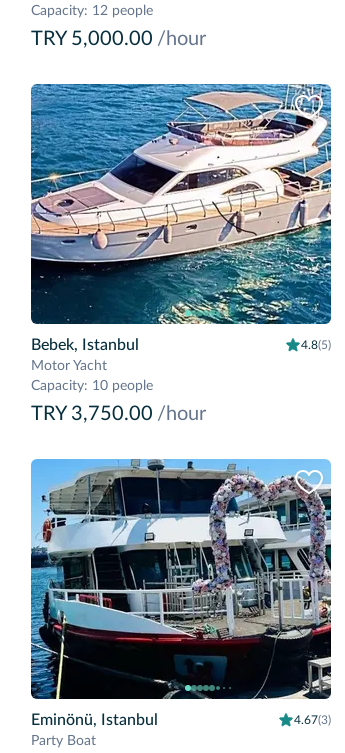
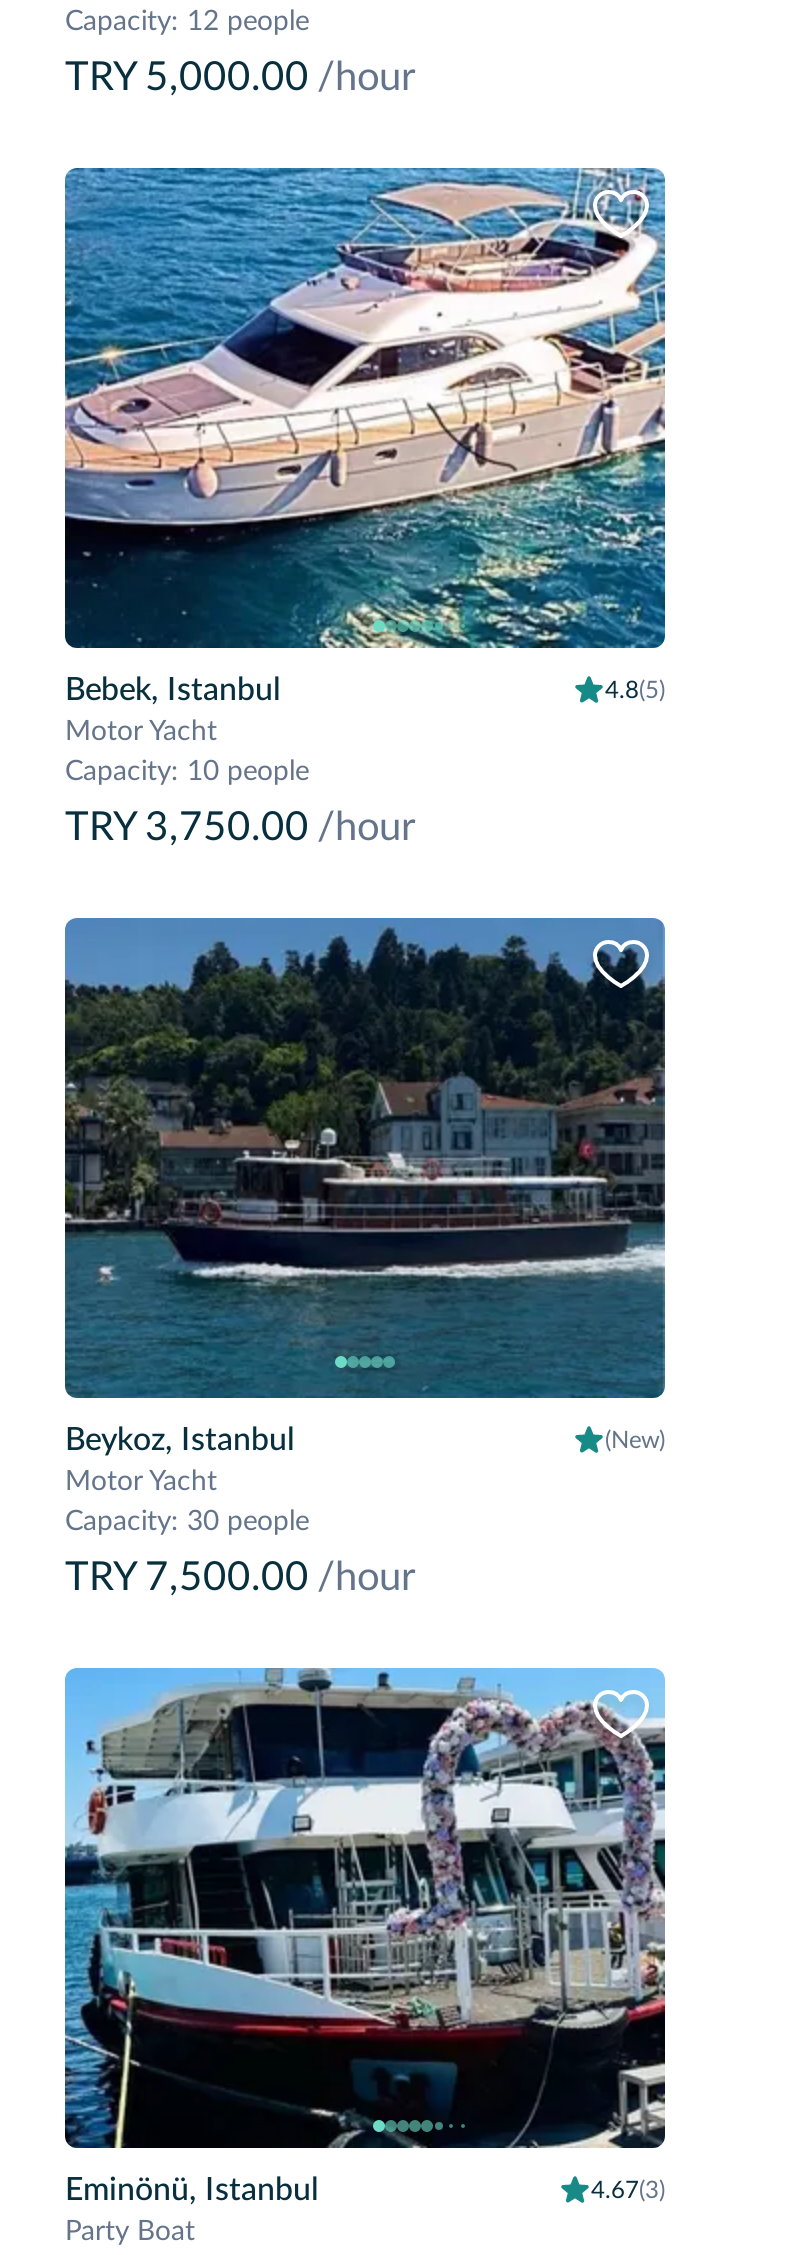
none -> [63,918,665,1598] [image] | Beykoz, Istanbul | (New) | Motor Yacht | Capacity: 30 people | TRY 7,500.00 /hour

